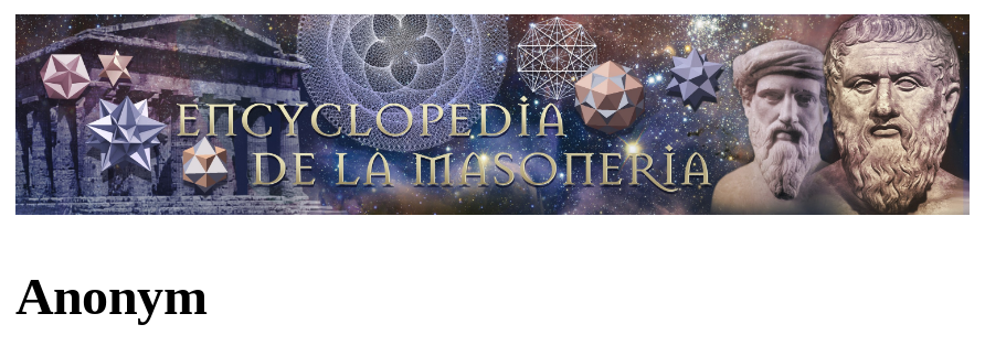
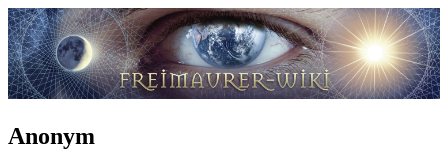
[15,12,972,217] [image] -> [8,7,441,100] [image]

